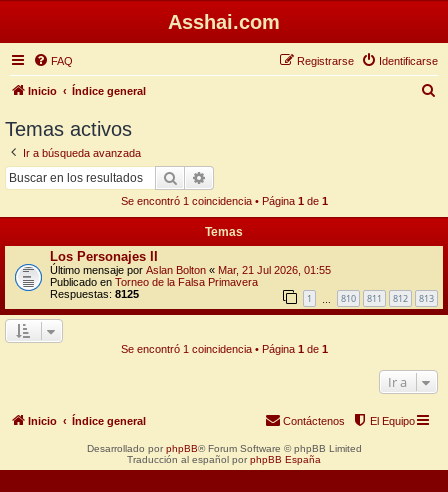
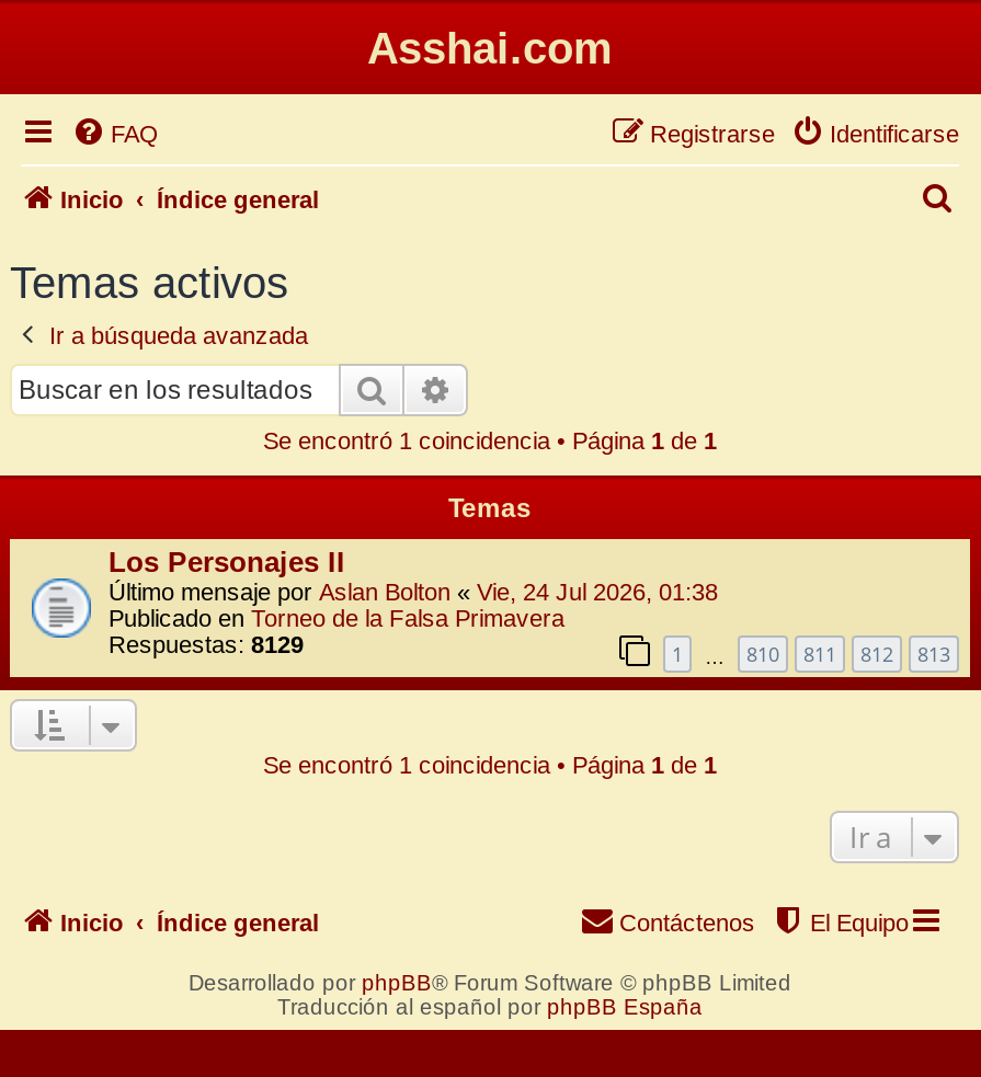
[50,263,331,275] Último mensaje por Aslan Bolton «Mar, 21 Jul 2026, 01:55 -> [109,577,718,604] Último mensaje por Aslan Bolton «Vie, 24 Jul 2026, 01:38
[50,287,139,299] Respuestas: 8125 -> [109,630,304,656] Respuestas: 8129

